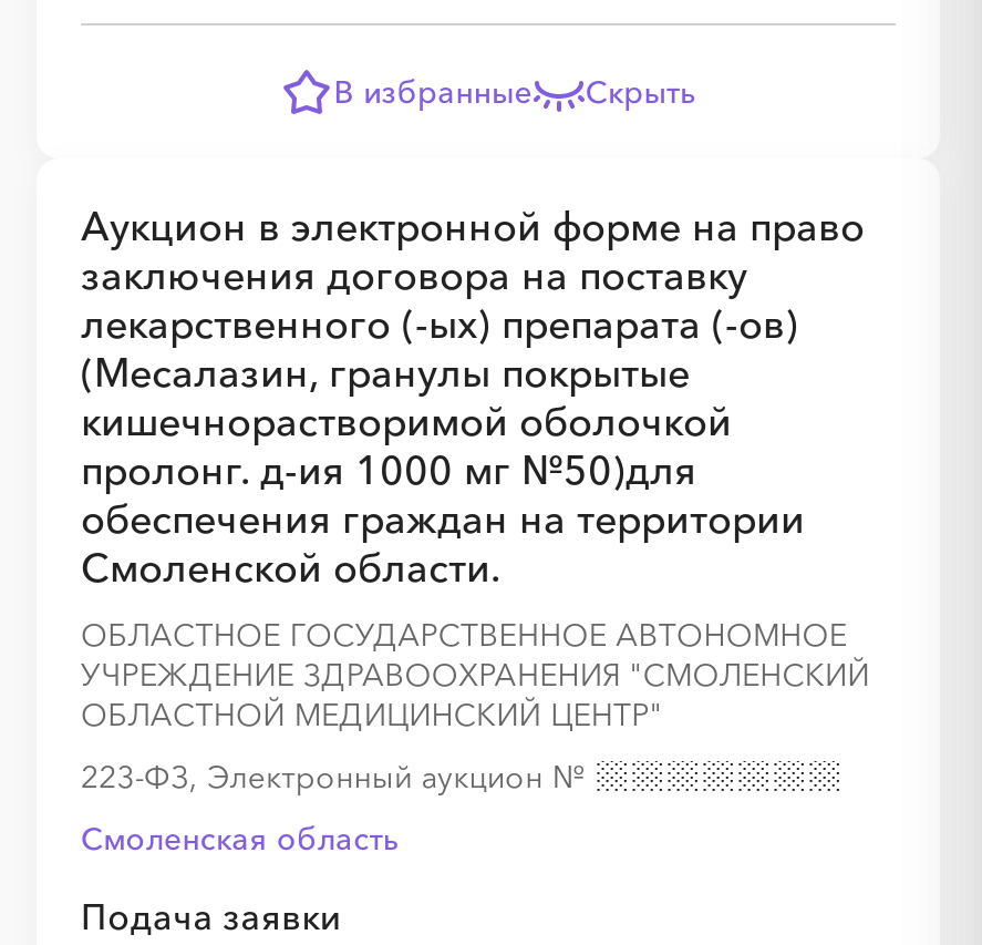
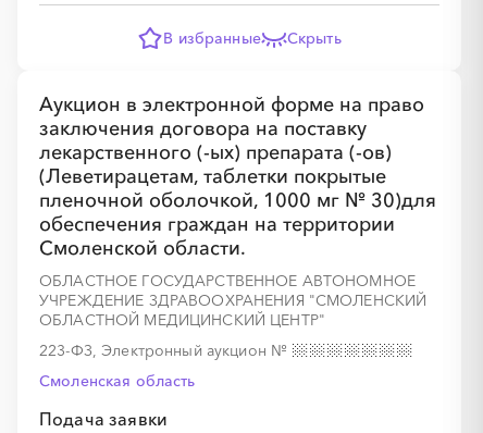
[81,349,732,495] (Месалазин, гранулы покрытые | кишечнорастворимой оболочкой | пролонг. д-ия 1000 мг №50)для -> [39,164,436,212] (Леветирацетам, таблетки покрытые | пленочной оболочкой, 1000 мг № 30)для

